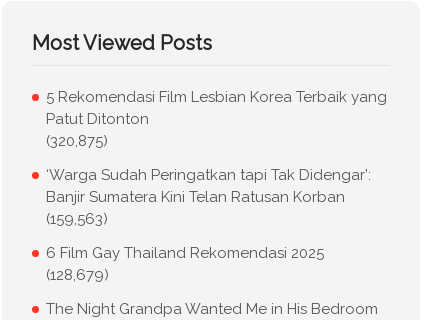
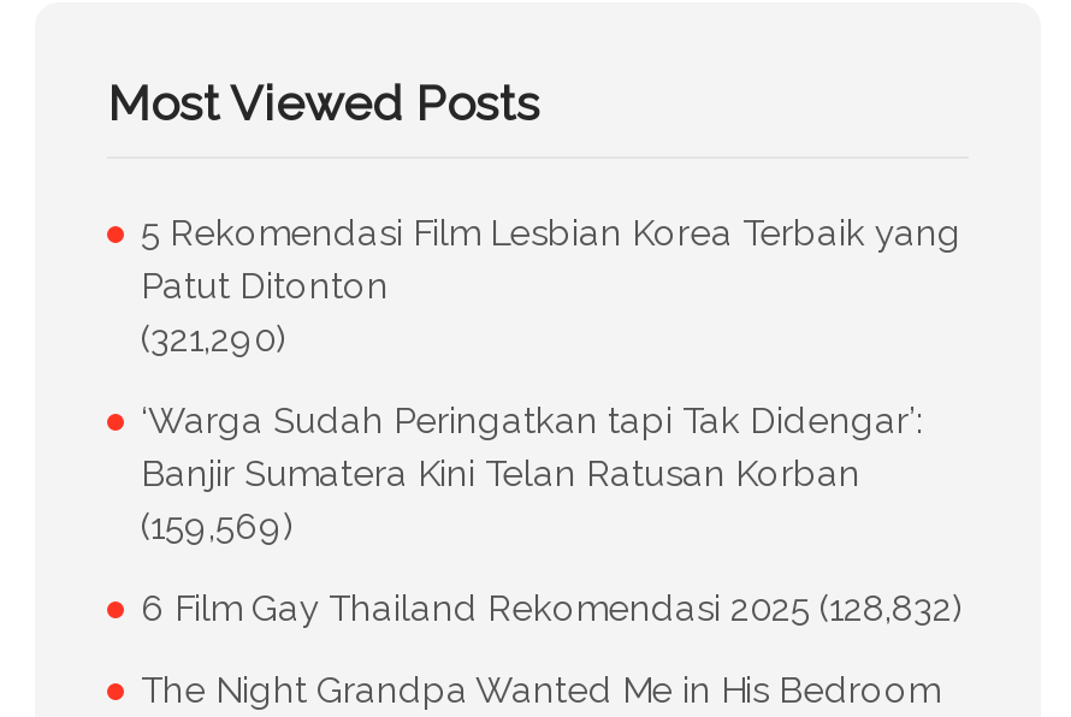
[46,131,108,149] (320,875) -> [141,316,288,360] (321,290)
[46,209,108,227] (159,563) -> [141,504,295,547] (159,569)
[46,243,324,283] 6 Film Gay Thailand Rekomendasi 2025 | (128,679) -> [141,586,964,629] 6 Film Gay Thailand Rekomendasi 2025 (128,832)

